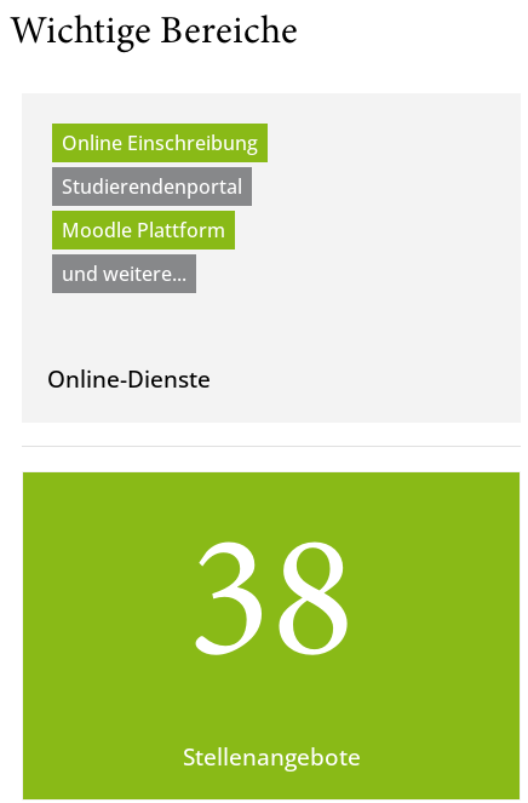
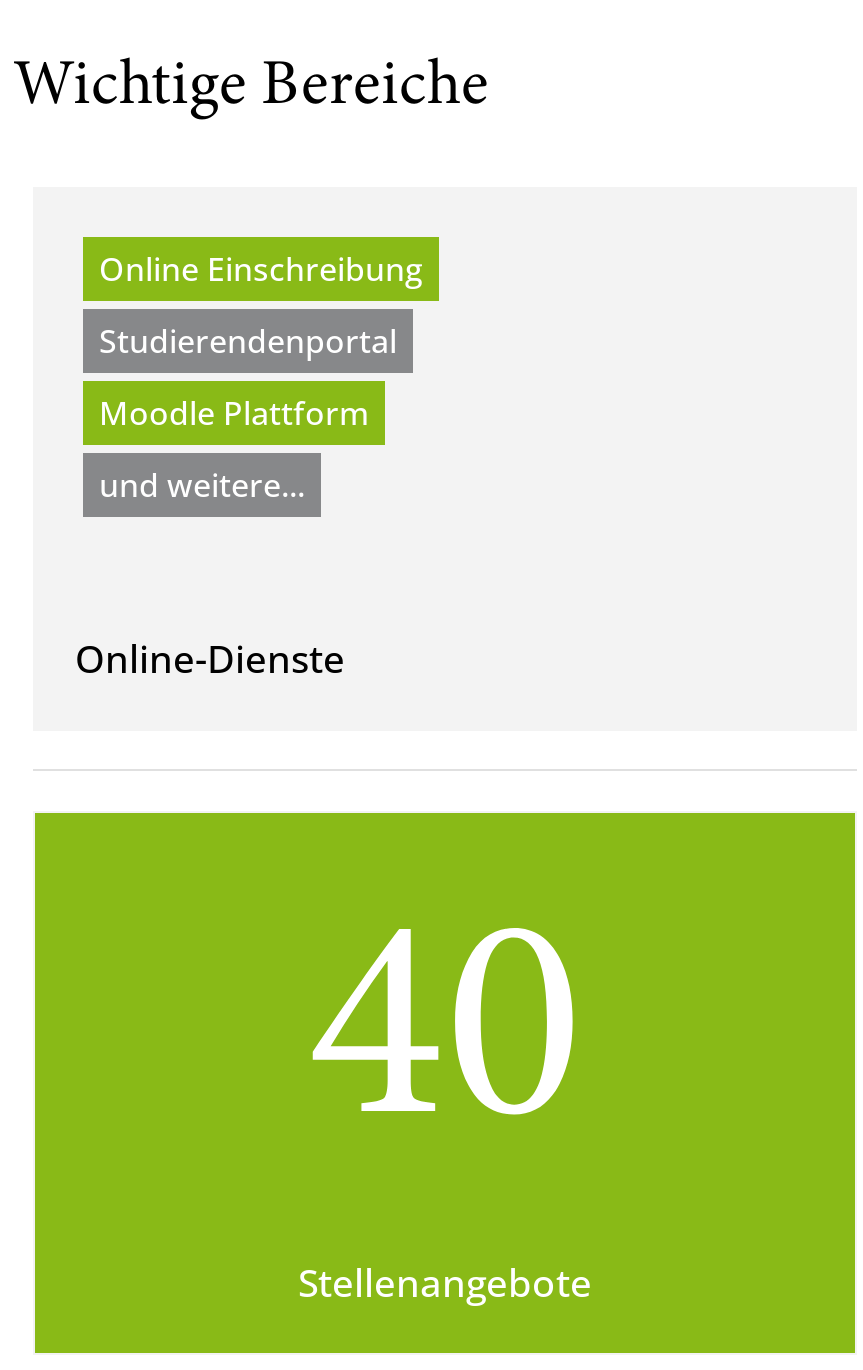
[188,526,355,700] 38 -> [307,901,583,1189] 40

